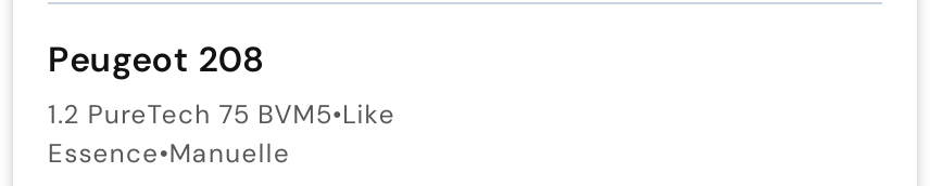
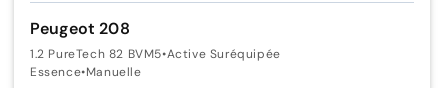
[48,97,395,131] 1.2 PureTech 75 BVM5•Like -> [30,46,281,62] 1.2 PureTech 82 BVM5•Active Suréquipée

